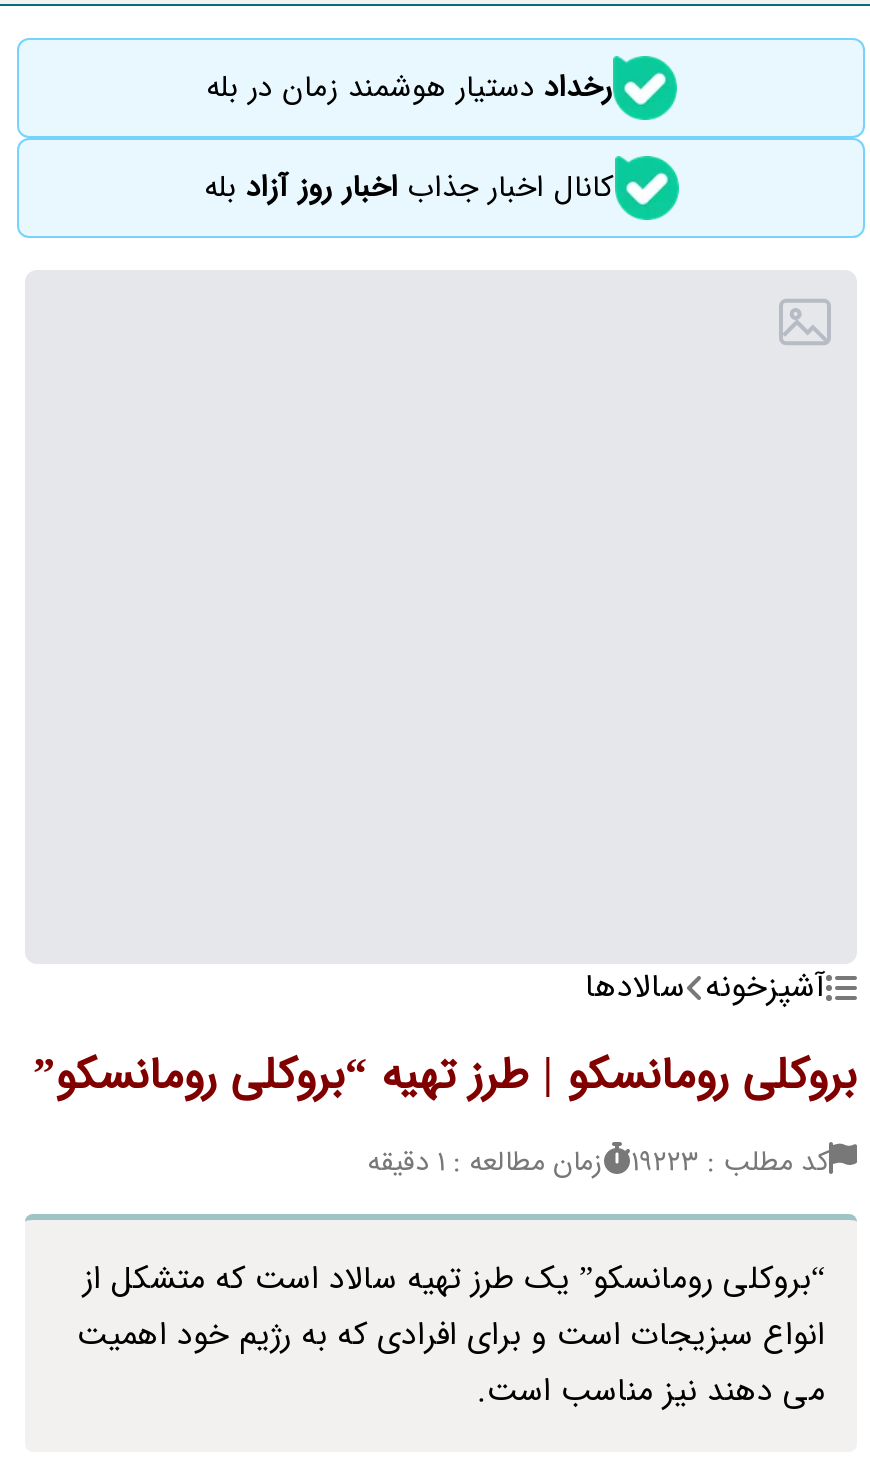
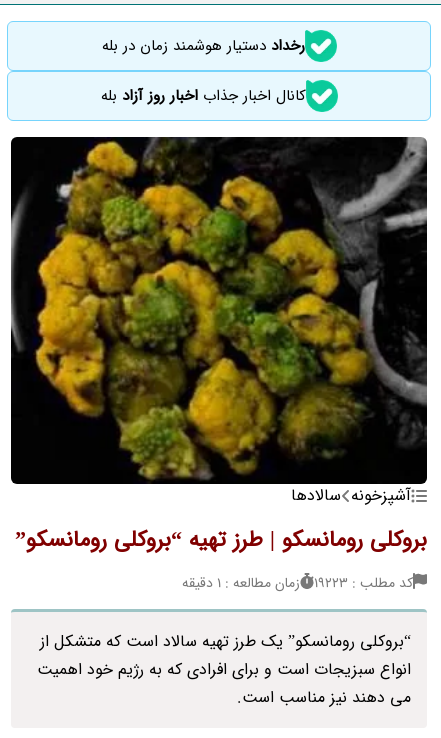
none -> [10,136,428,485] [image]

